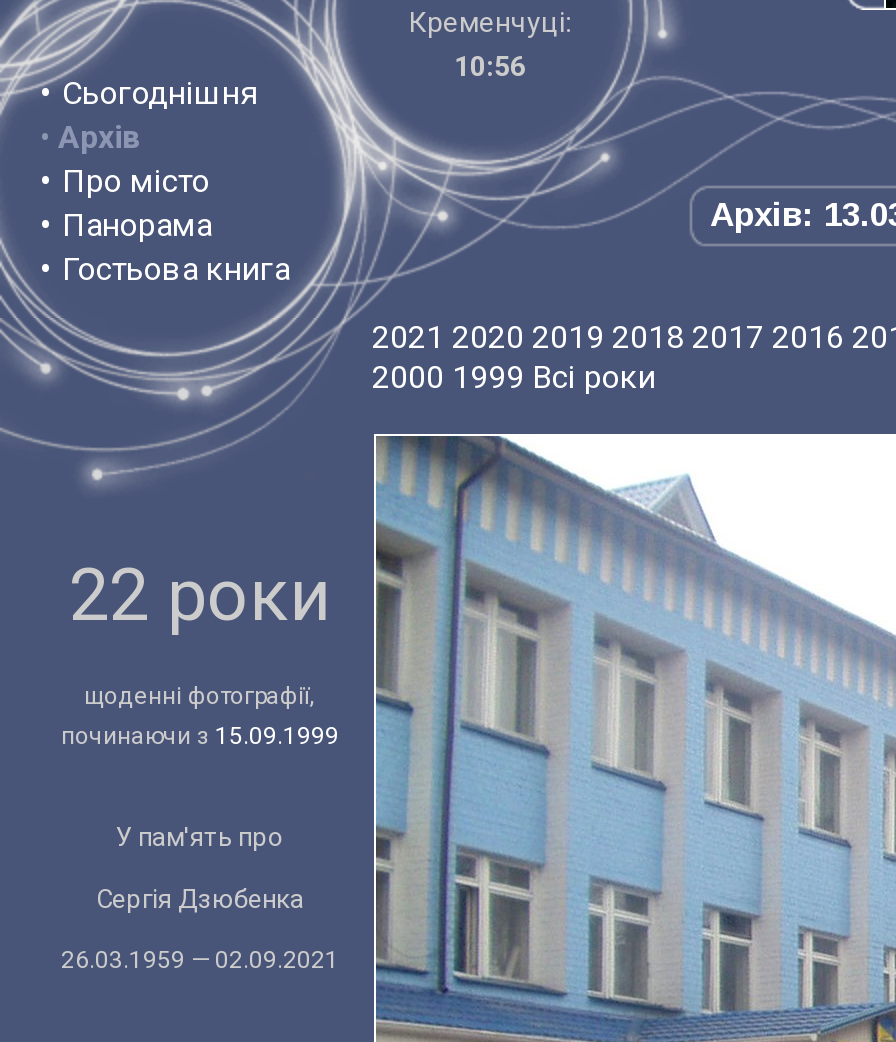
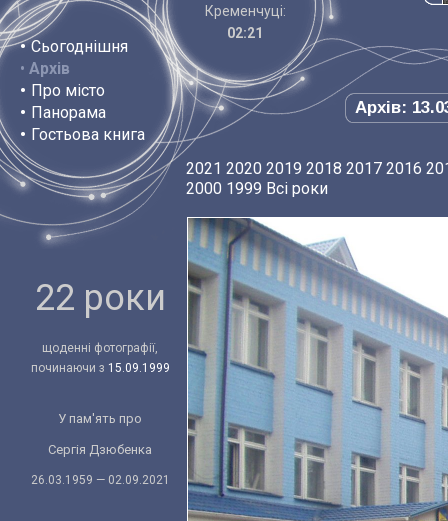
[454,50,526,82] 10:56 -> [227,25,263,41] 02:21

